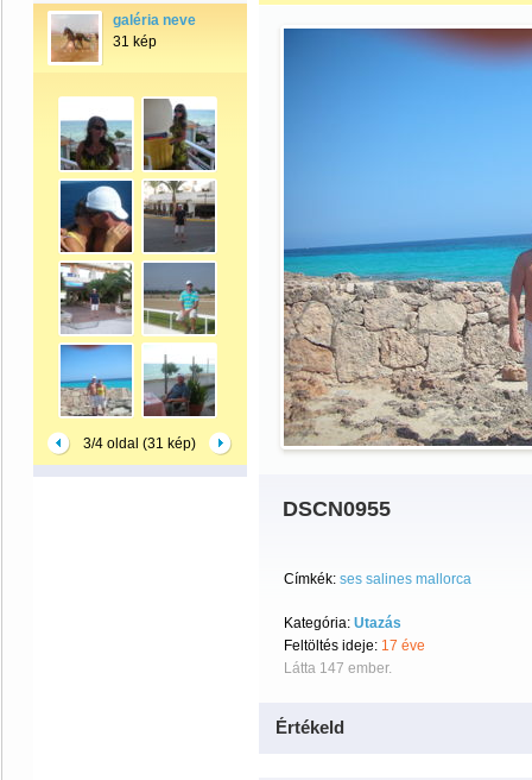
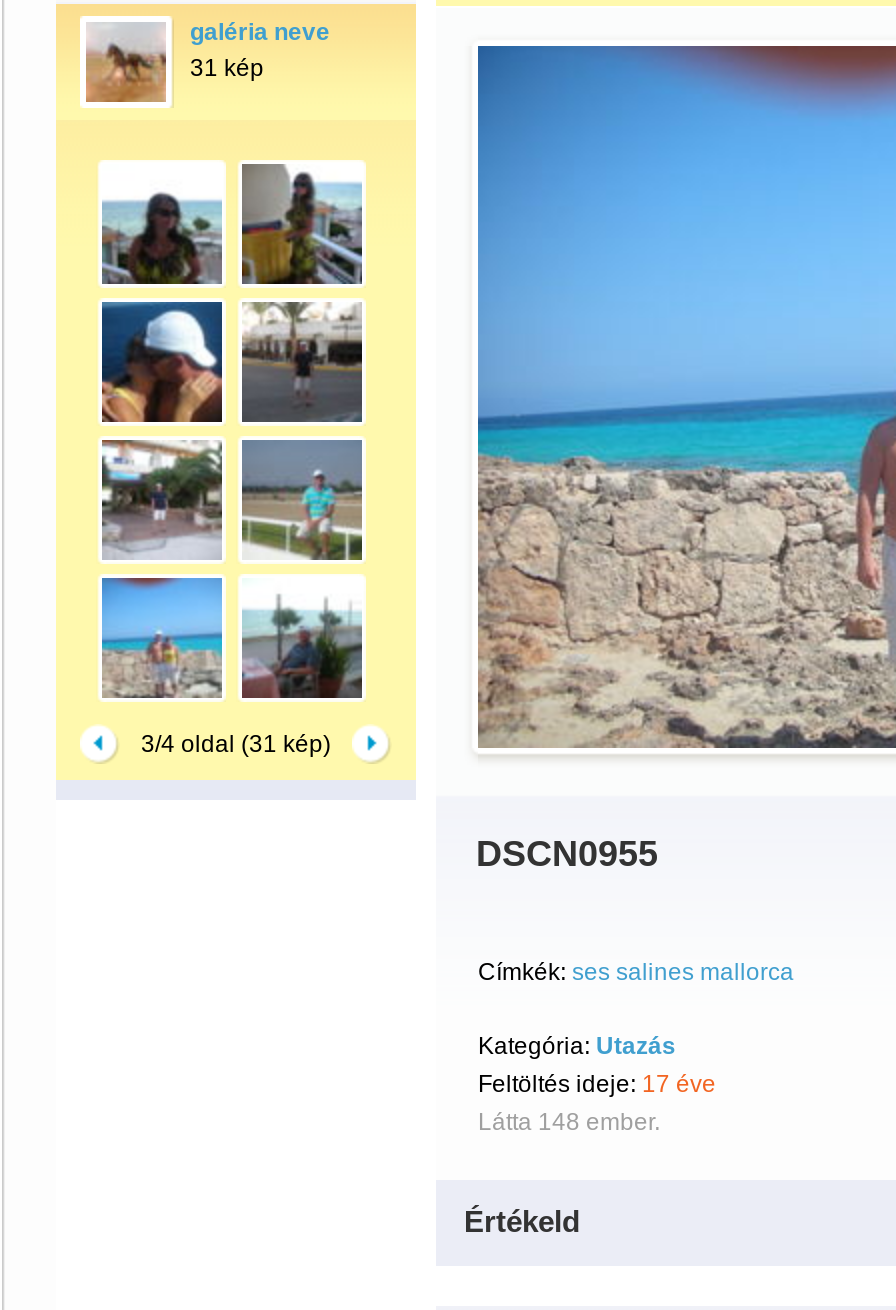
[284,660,392,677] Látta 147 ember. -> [478,1108,660,1136] Látta 148 ember.

